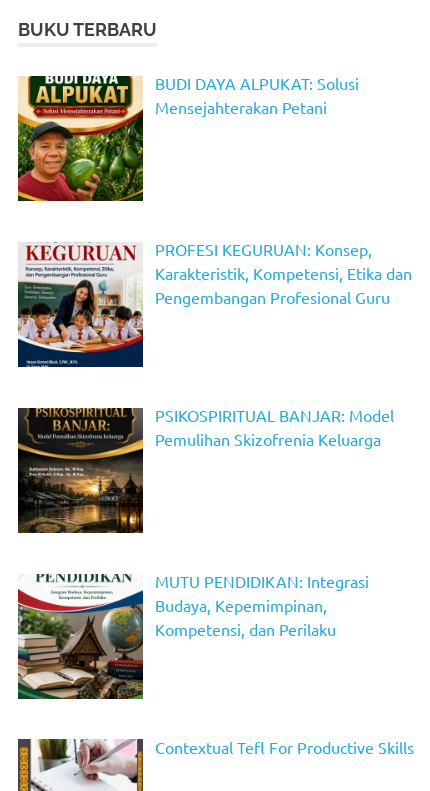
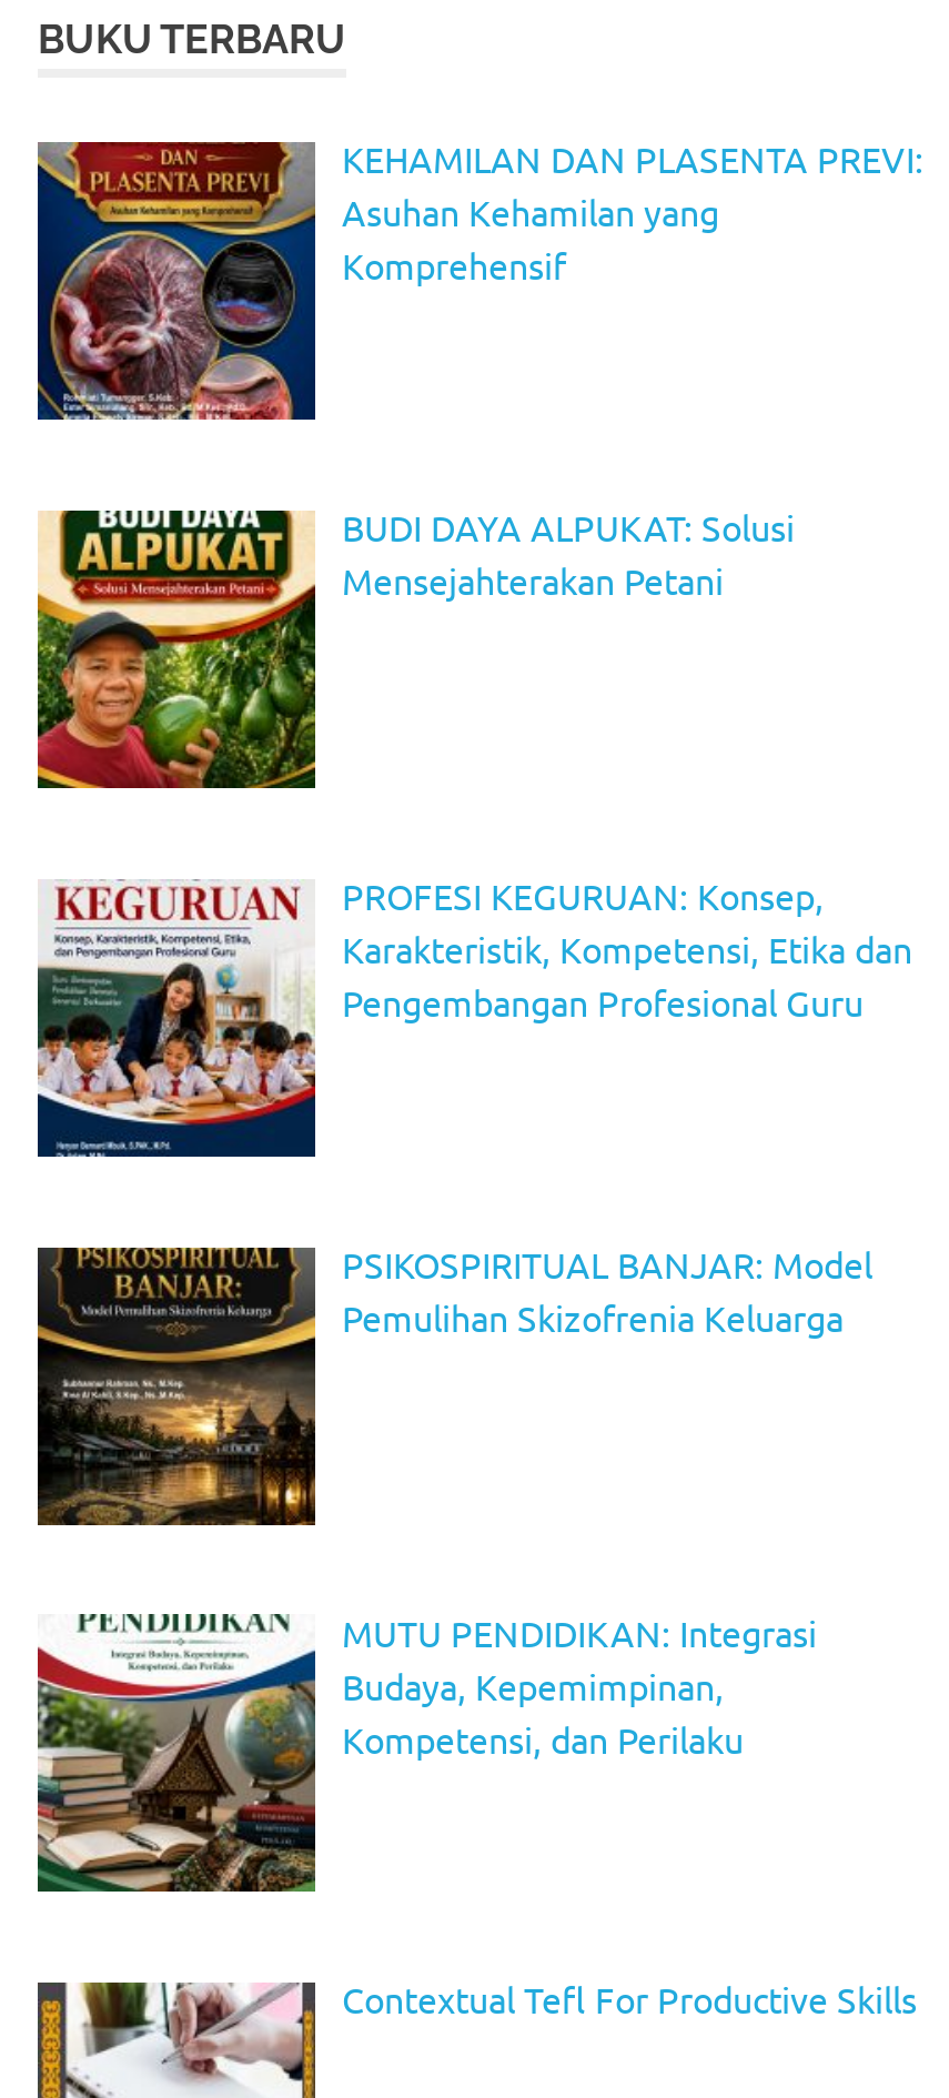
none -> [36,136,923,422] [image] | KEHAMILAN DAN PLASENTA PREVI: | Asuhan Kehamilan yang | Komprehensif

